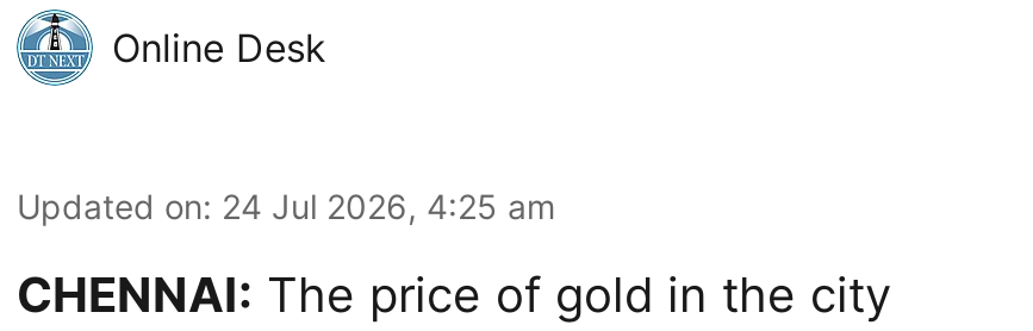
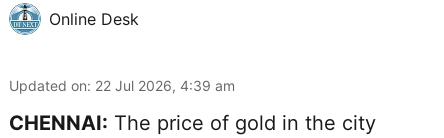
[17,187,555,227] Updated on: 24 Jul 2026, 4:25 am -> [9,77,235,94] Updated on: 22 Jul 2026, 4:39 am

